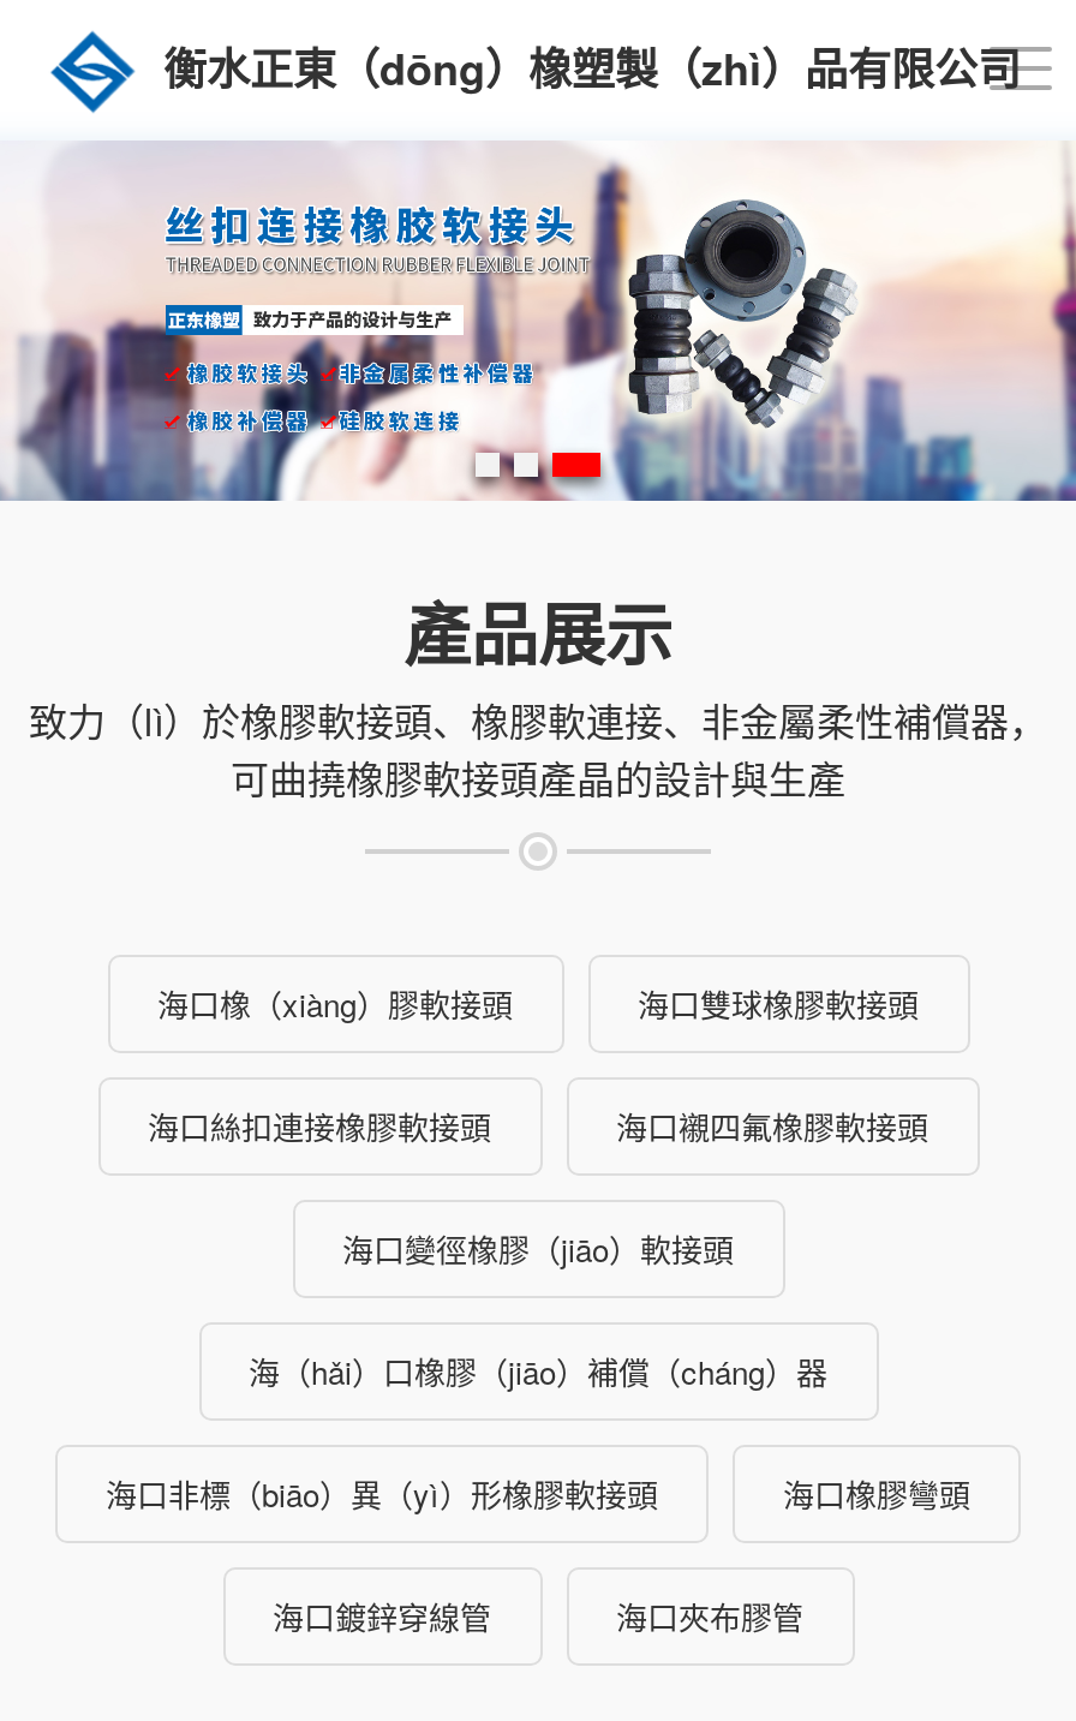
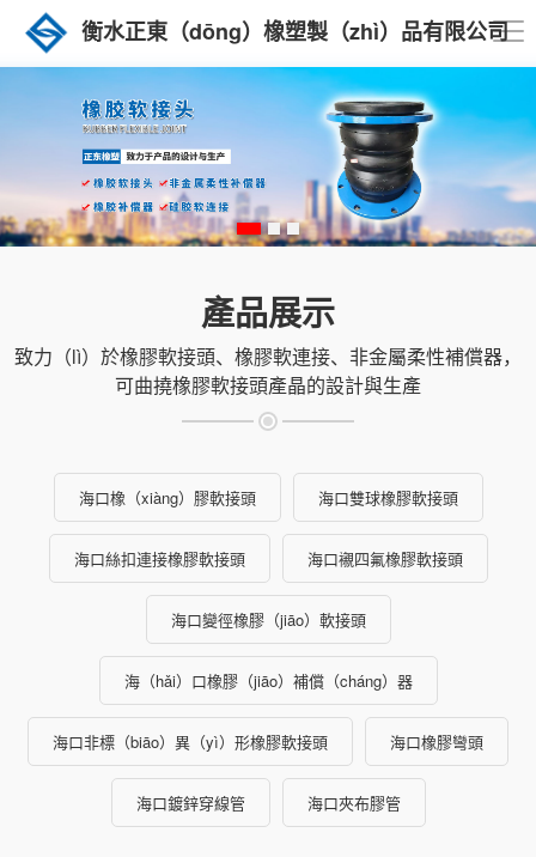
[7,141,1069,503] [image] -> [4,66,532,248] [image]

